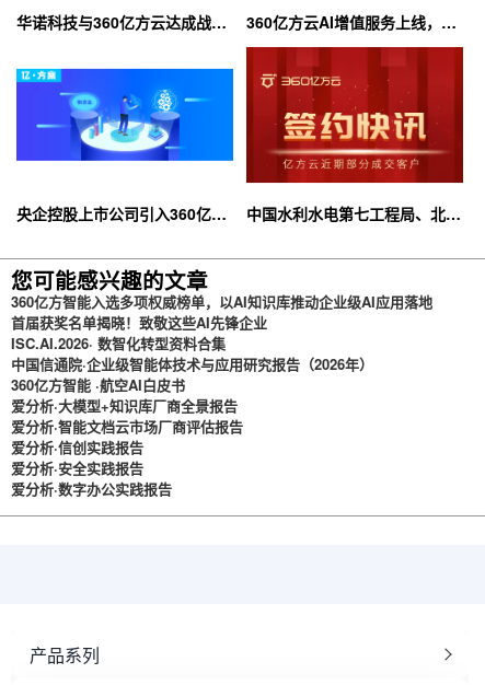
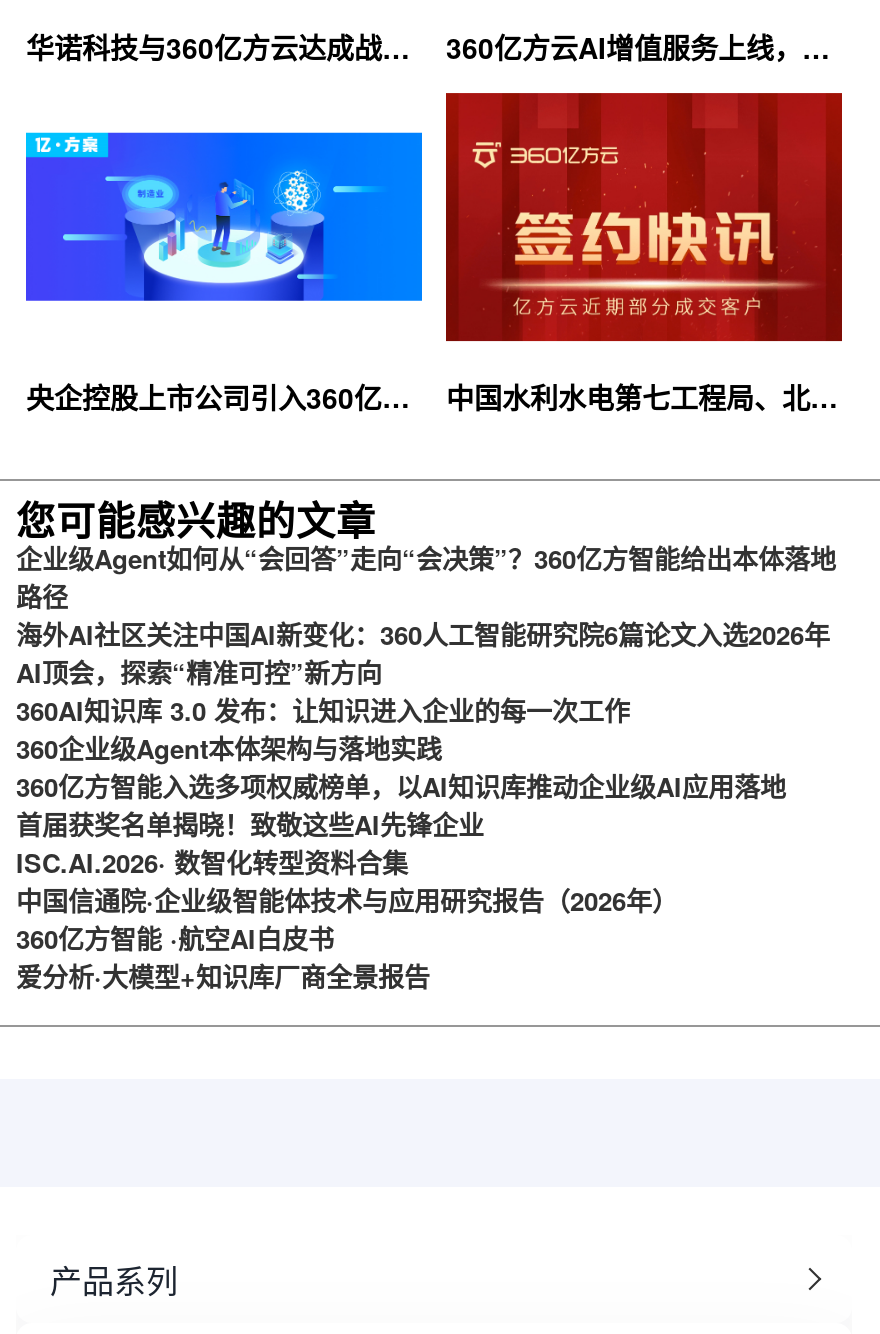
none -> [16,538,836,766] 企业级Agent如何从“会回答”走向“会决策”？360亿方智能给出本体落地 | 路径 | 海外AI社区关注中国AI新变化：360人工智能研究院6篇论文入选2026年 | AI顶会，探索“精准可控”新方向 | 360AI知识库 3.0 发布：让知识进入企业的每一次工作 | 360企业级Agent本体架构与落地实践
moved [11,291,432,415] -> [16,766,786,994]: 360亿方智能入选多项权威榜单，以AI知识库推动企业级AI应用落地 | 首届获奖名单揭晓！致敬这些AI先锋企业 | ISC.AI.2026· 数智化转型资料合集 | 中国信通院·企业级智能体技术与应用研究报告（2026年） | 360亿方智能 ·航空AI白皮书 | 爱分析·大模型+知识库厂商全景报告
[11,415,243,499] 爱分析·智能文档云市场厂商评估报告 | 爱分析·信创实践报告 | 爱分析·安全实践报告 | 爱分析·数字办公实践报告 -> none

